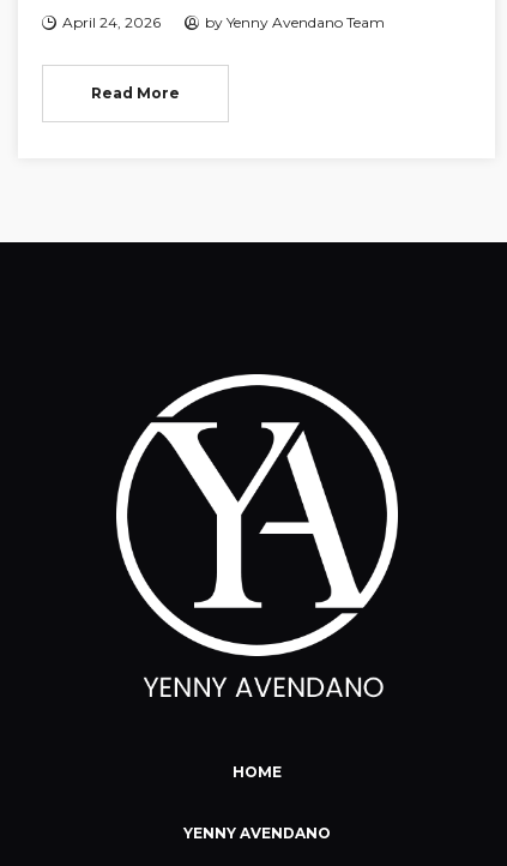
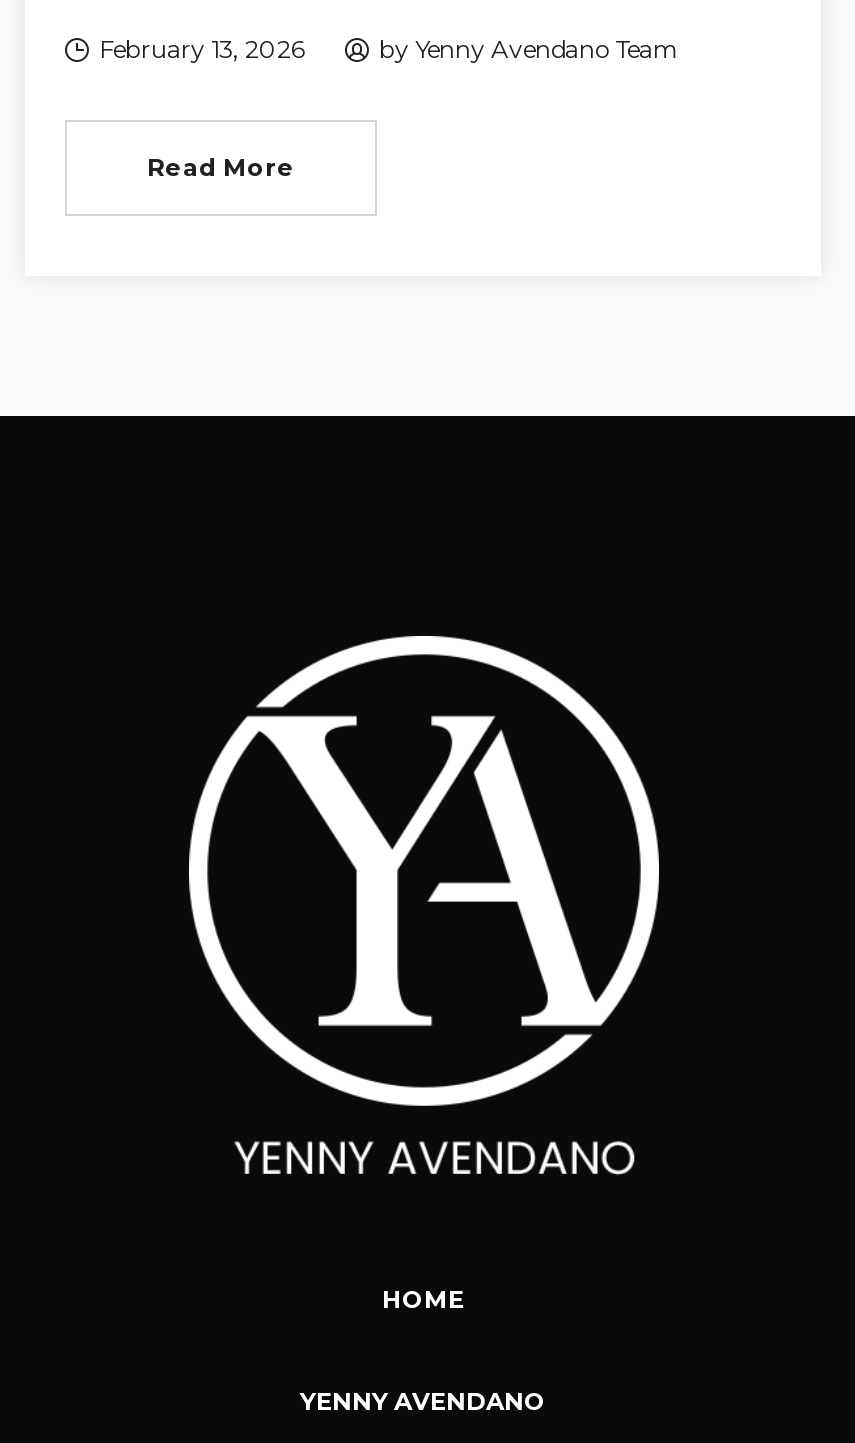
[62,13,161,31] April 24, 2026 -> [99,33,305,63] February 13, 2026

